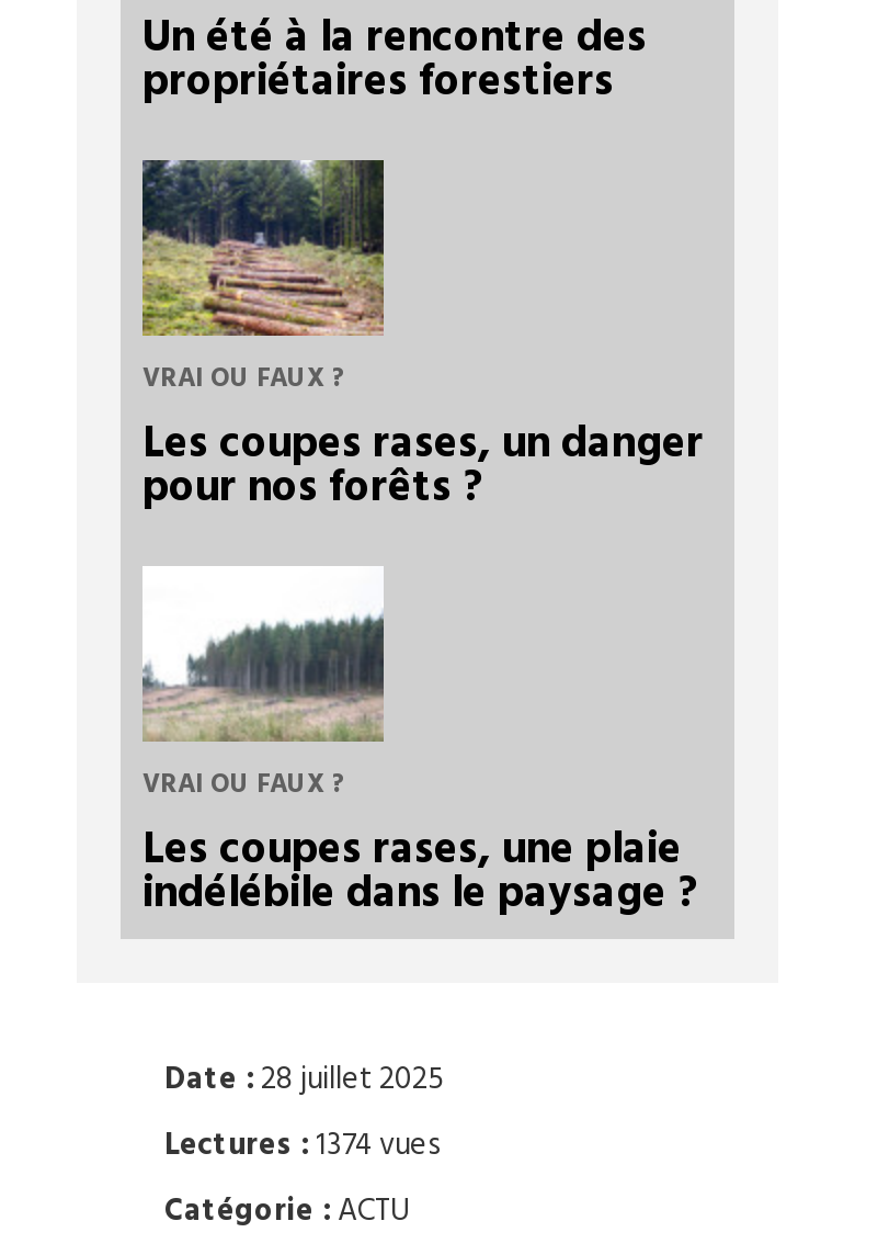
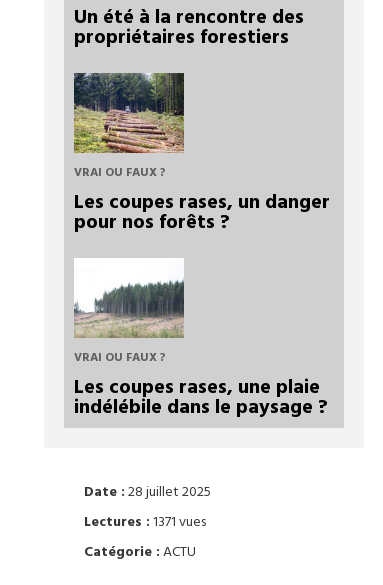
[164,1121,438,1172] Lectures : 1374 vues -> [84,511,206,534] Lectures : 1371 vues

